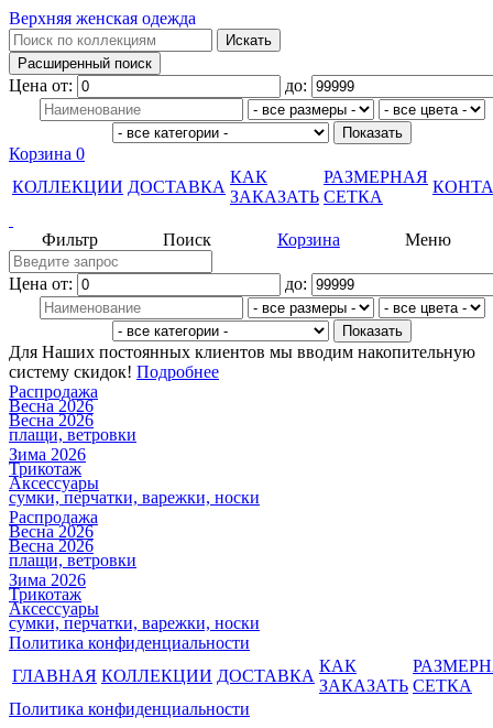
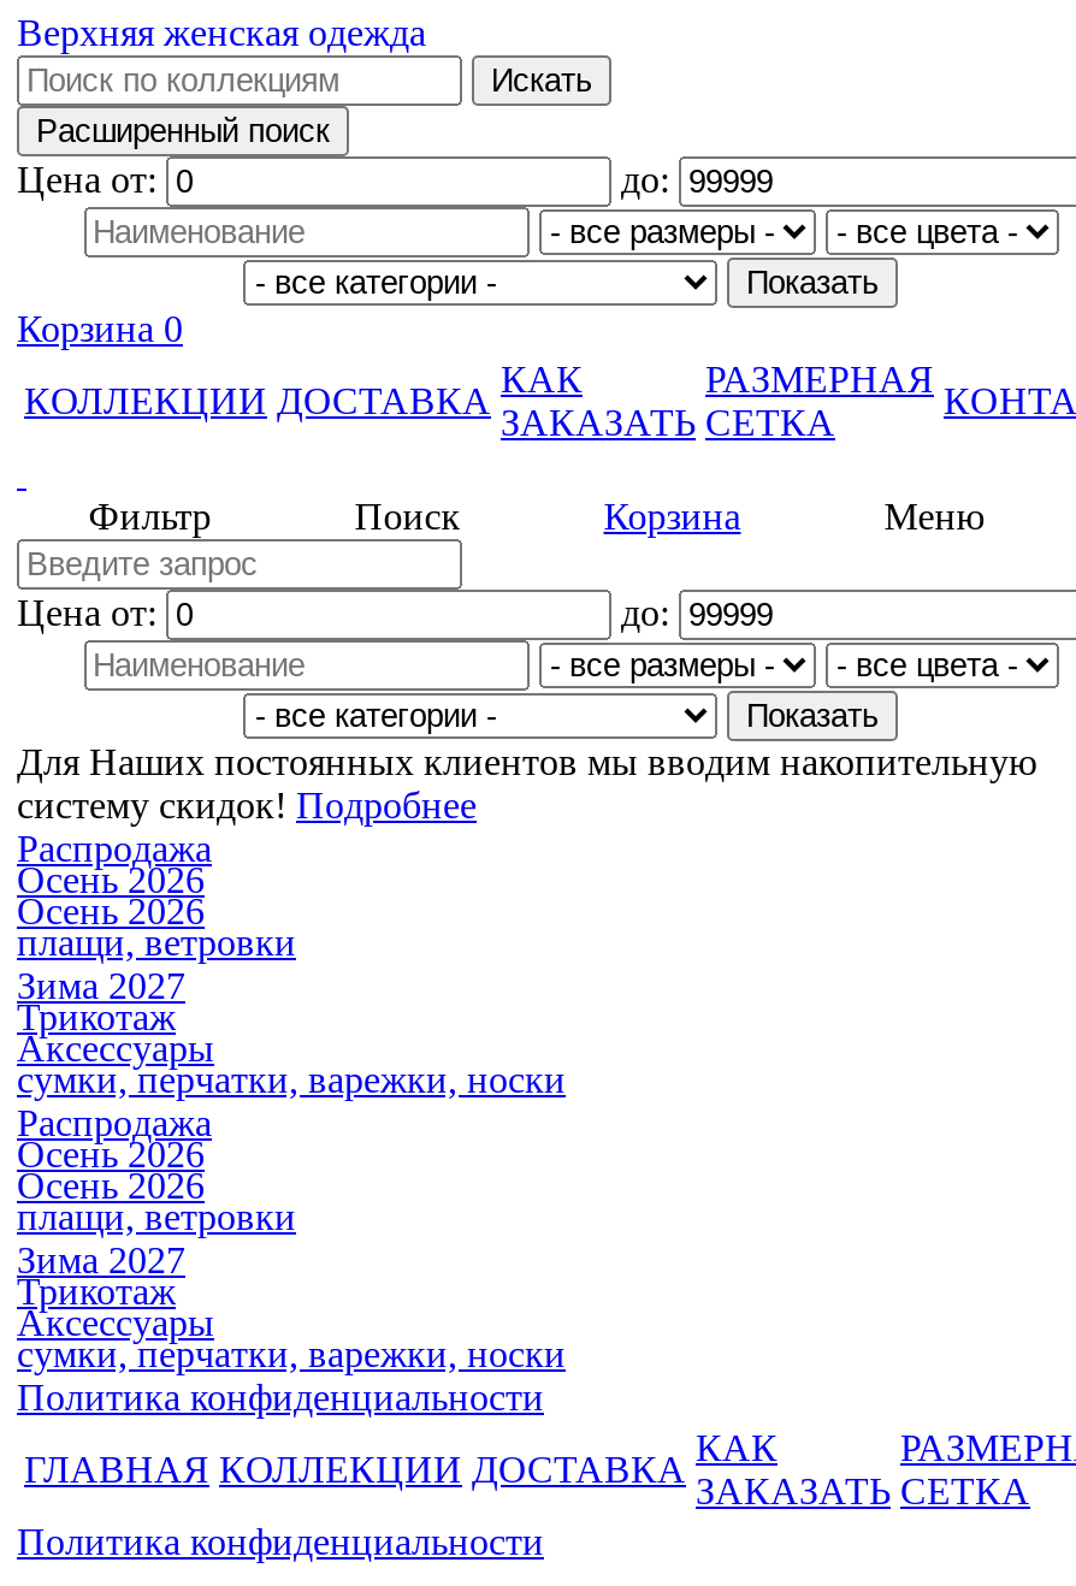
[9,396,94,430] Весна 2026 | Весна 2026 -> [17,859,205,931] Осень 2026 | Осень 2026
[9,445,86,464] Зима 2026 -> [17,965,185,1006] Зима 2027
[9,522,94,555] Весна 2026 | Весна 2026 -> [17,1134,205,1206] Осень 2026 | Осень 2026
[9,571,86,589] Зима 2026 -> [17,1239,185,1280] Зима 2027

